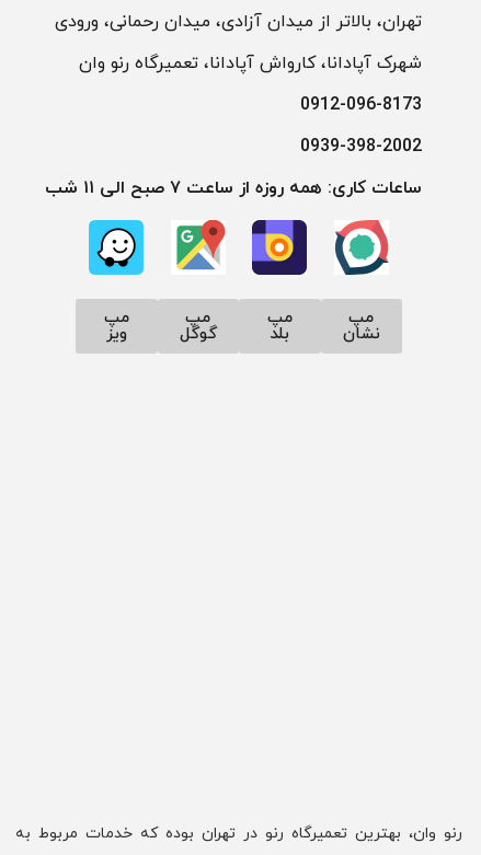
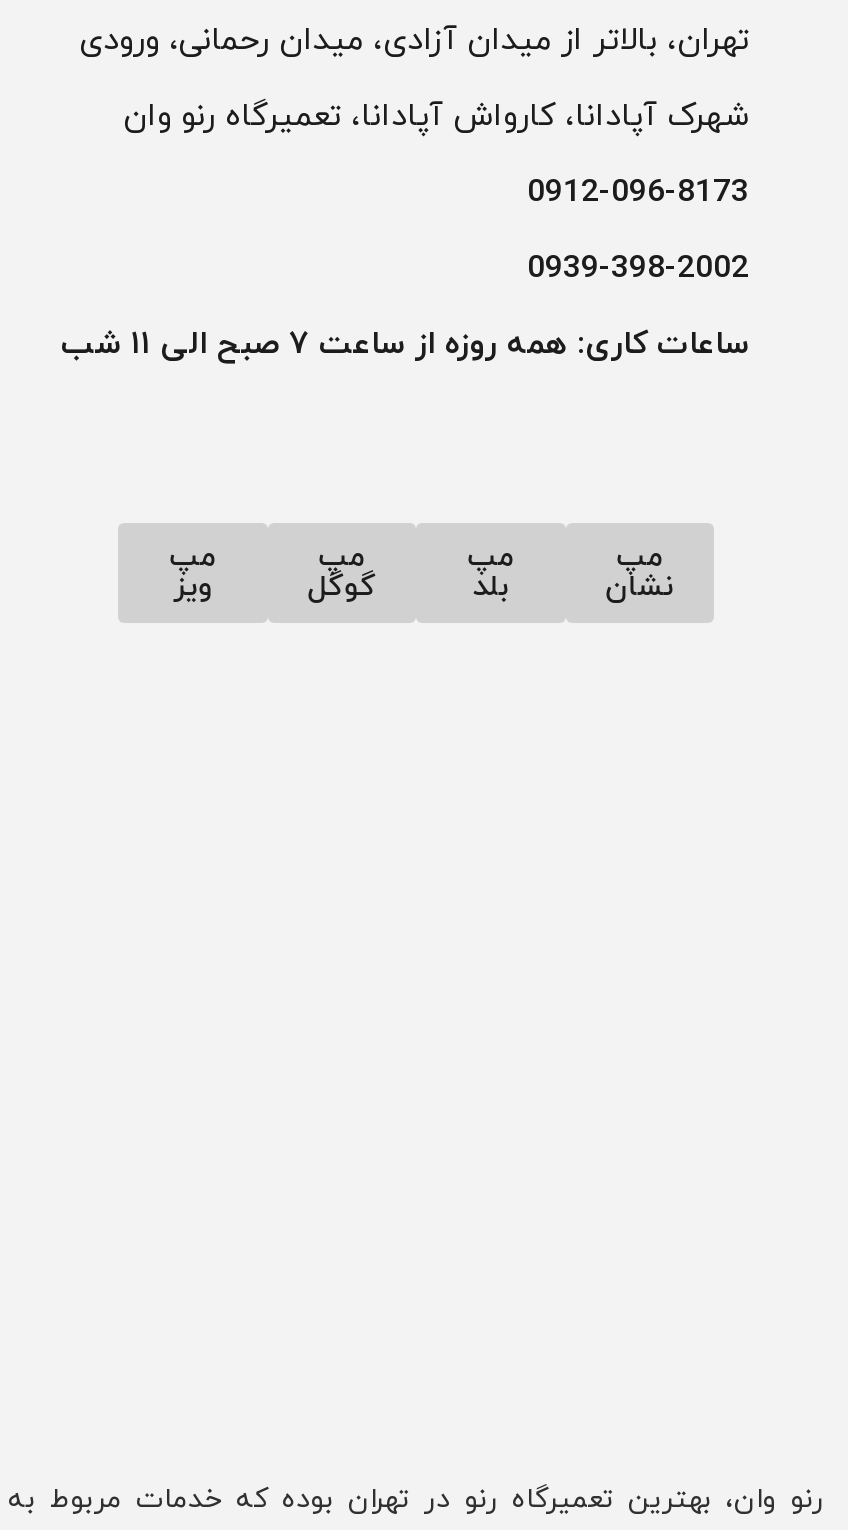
[88,219,145,276] [image] -> none
[175,219,226,270] [image] -> none
[251,219,308,276] [image] -> none
[334,219,389,276] [image] -> none

